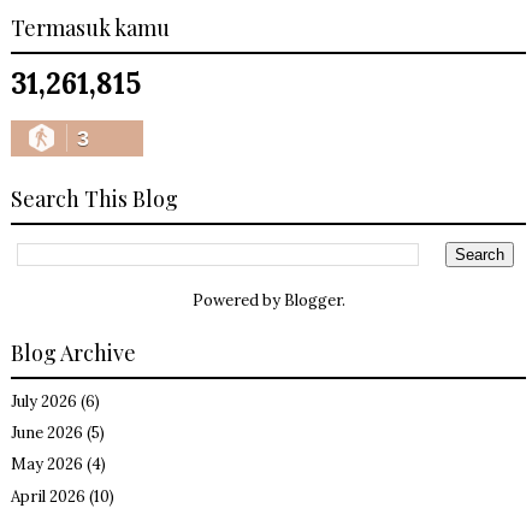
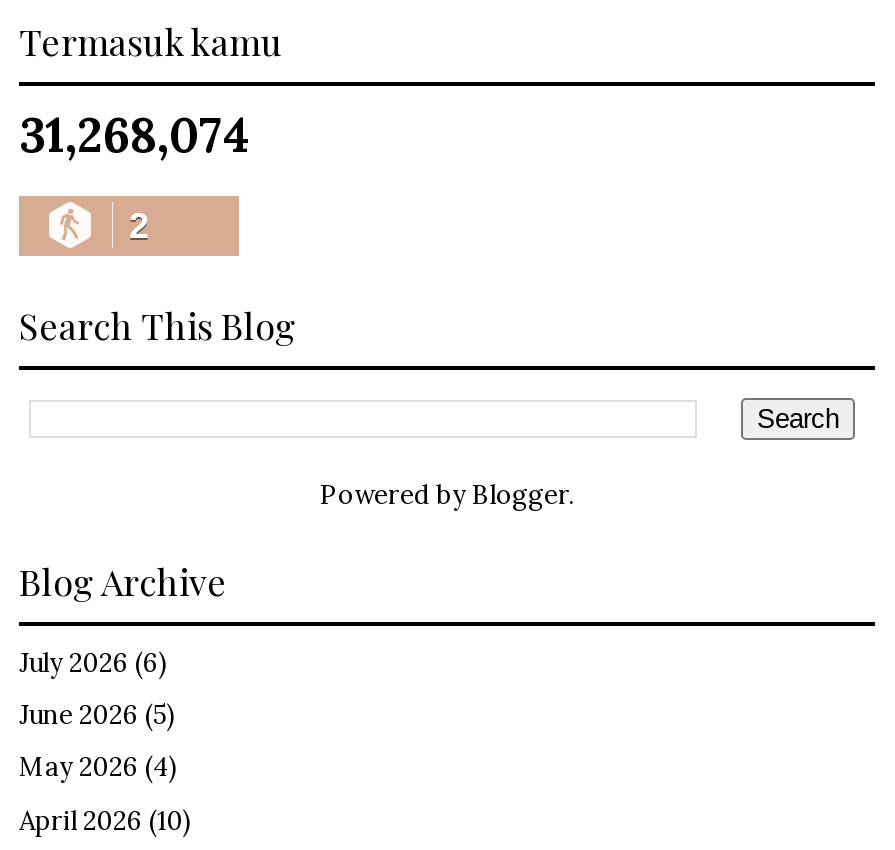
[11,65,141,102] 31,261,815 -> [19,104,249,166] 31,268,074
[77,126,87,150] 3 -> [129,206,145,246] 2

